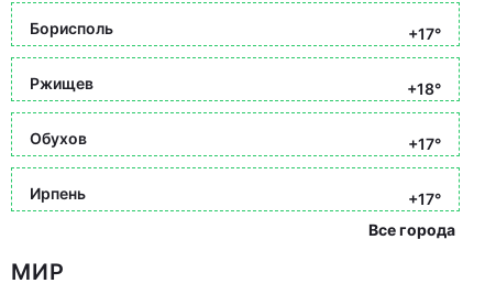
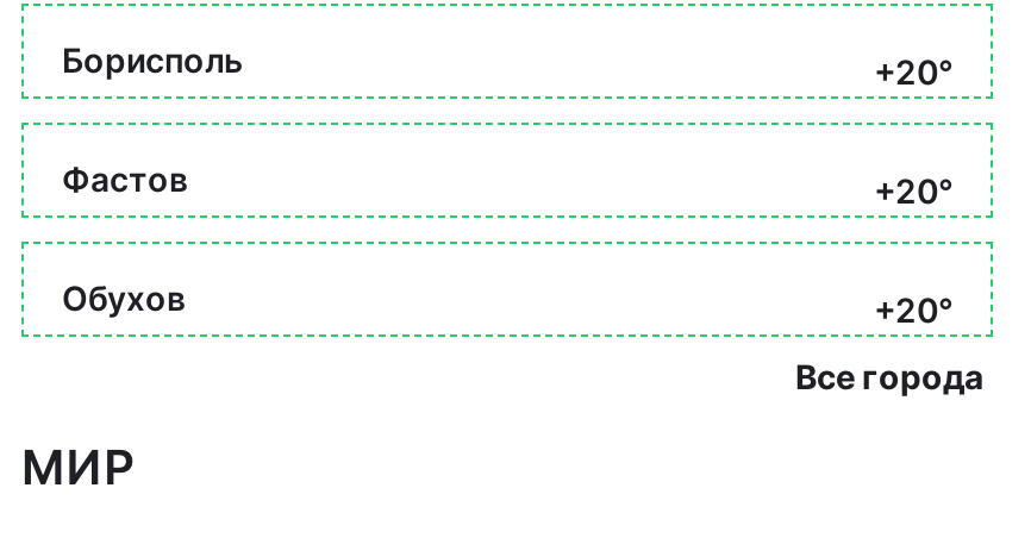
[408,24,441,43] +17° -> [874,51,952,92] +20°
[30,73,441,98] Ржищев | +18° -> [62,157,952,211] Фастов | +20°
[30,134,441,208] +17° | Ирпень | +17° -> [874,289,952,330] +20°

